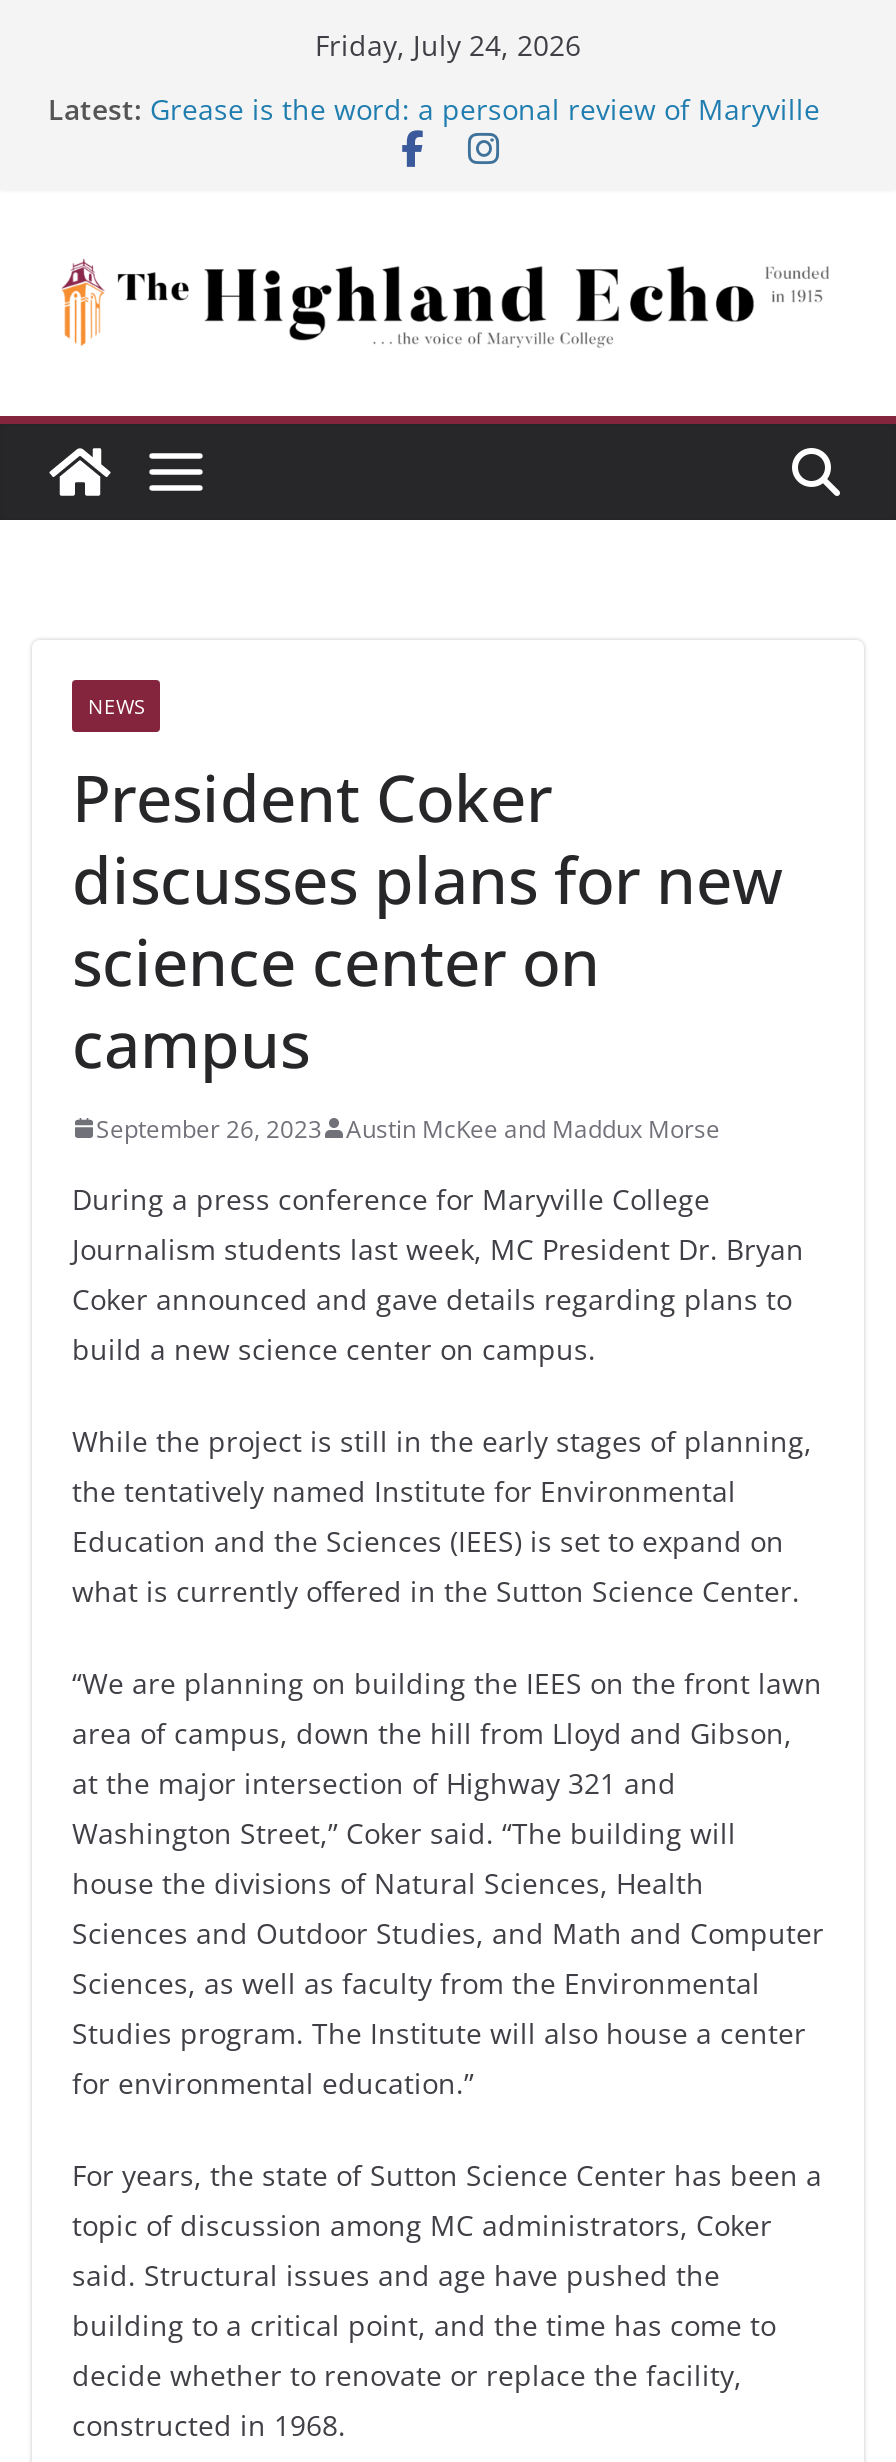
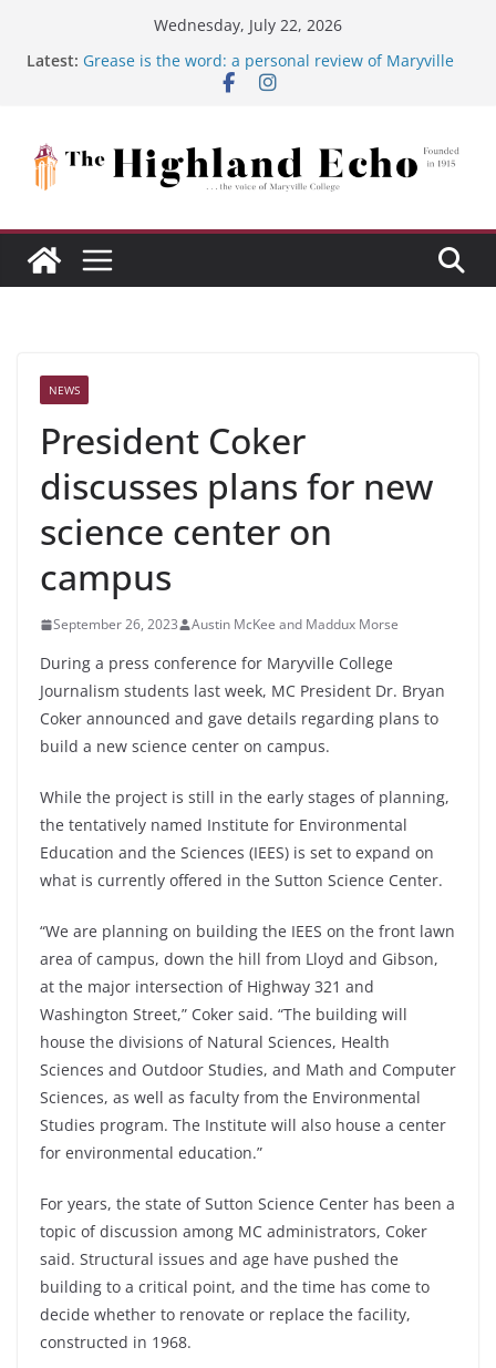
[315,26,581,64] Friday, July 24, 2026 -> [154,14,342,35] Wednesday, July 22, 2026

